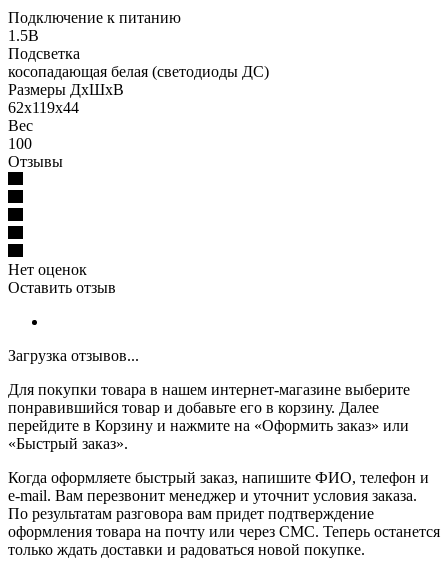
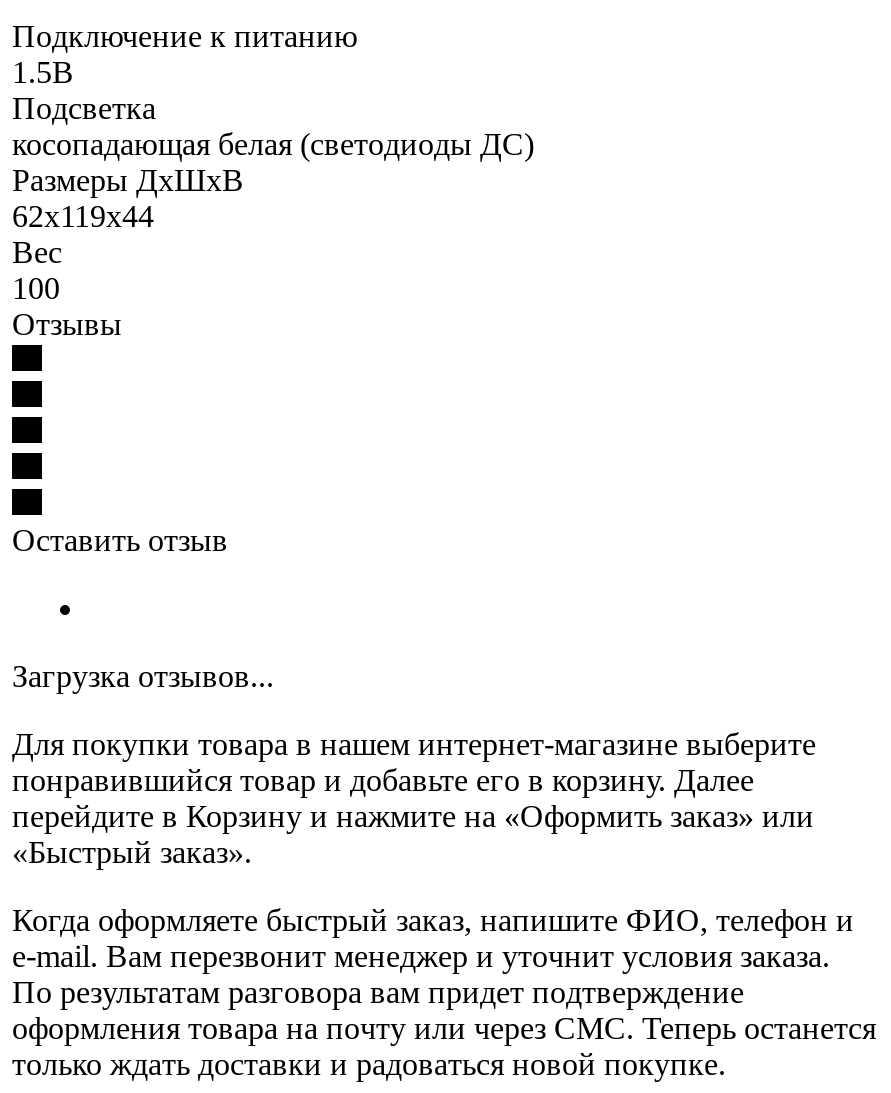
[8,261,87,278] Нет оценок -> none

